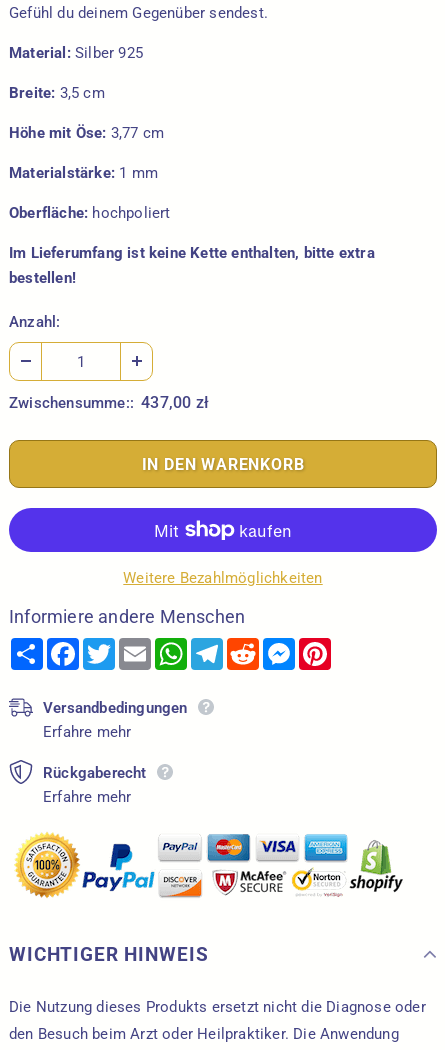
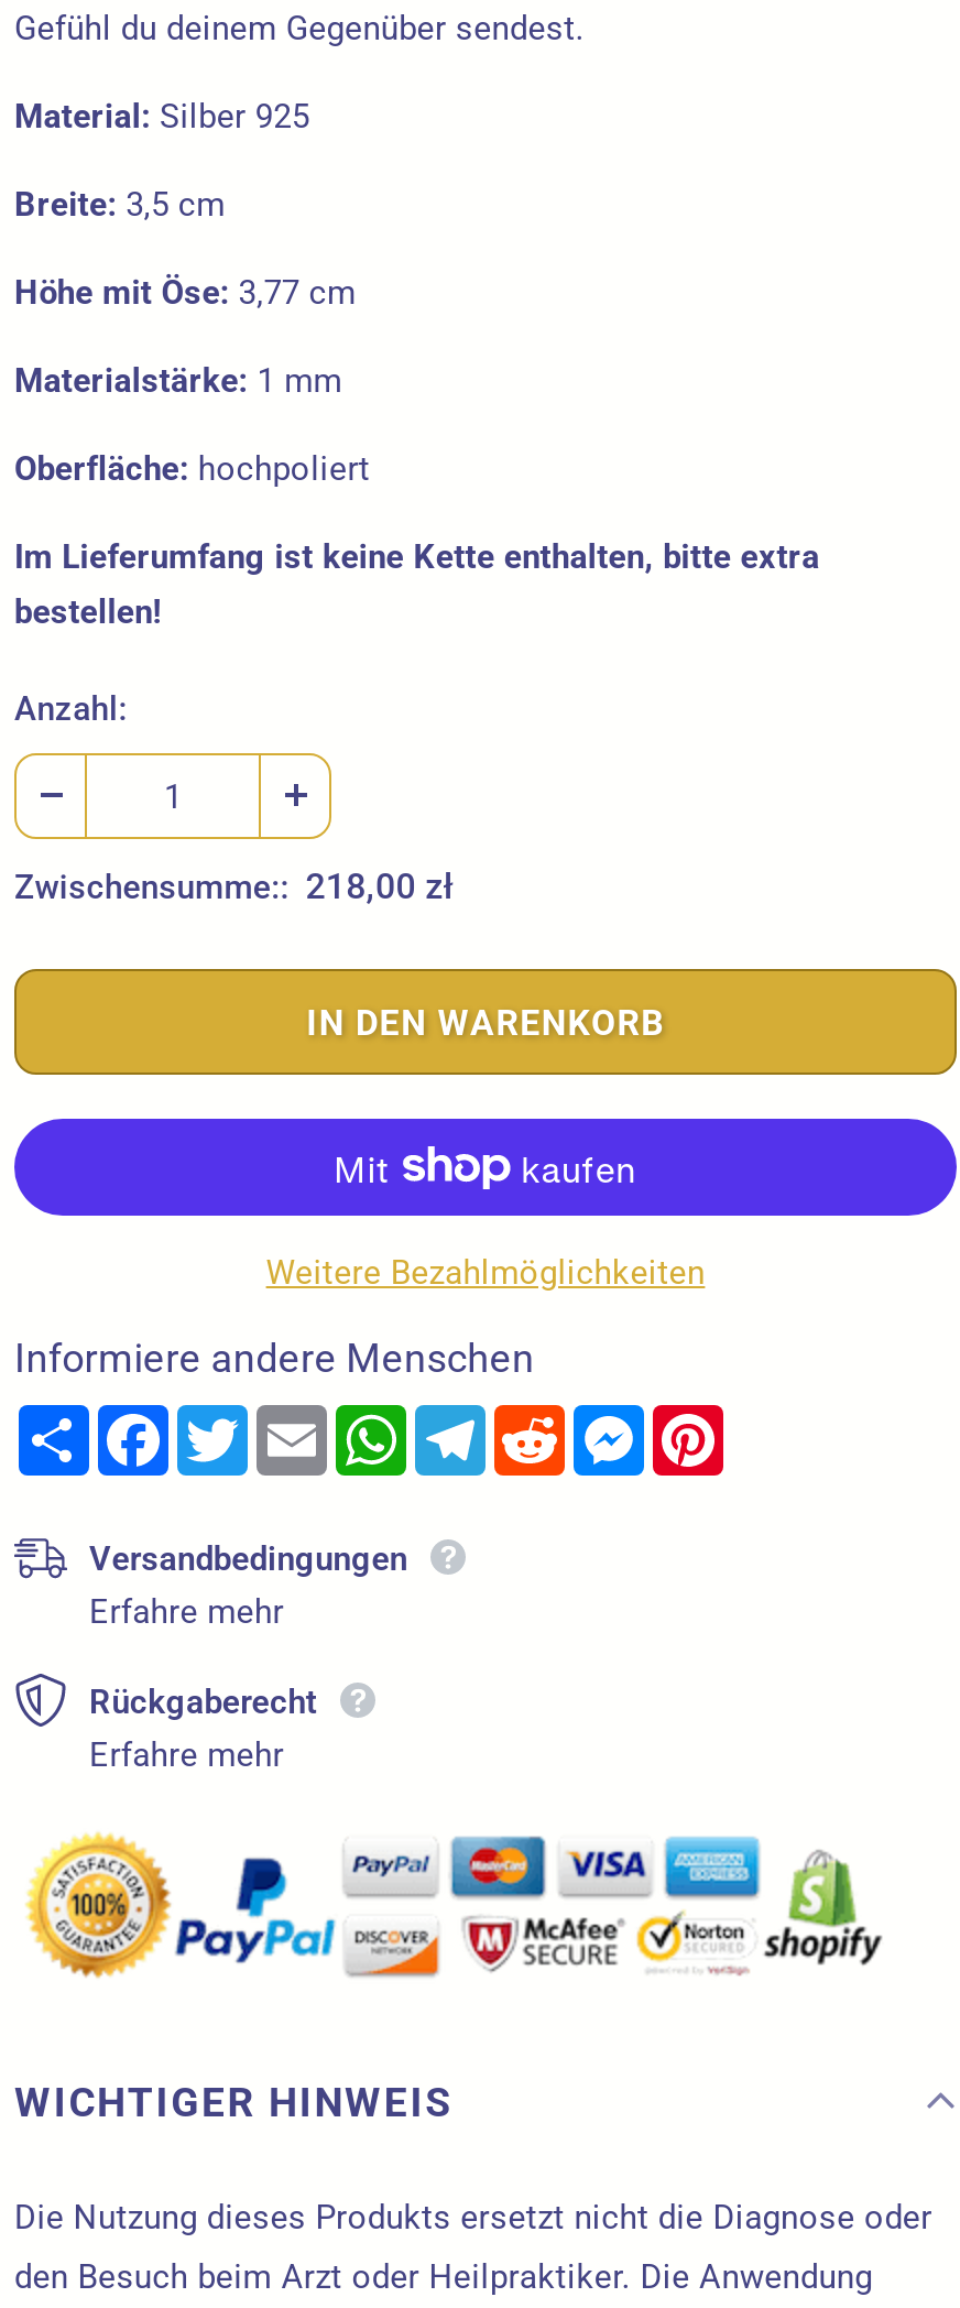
[9,392,209,411] Zwischensumme:: 437,00 zł -> [14,864,455,906] Zwischensumme:: 218,00 zł

